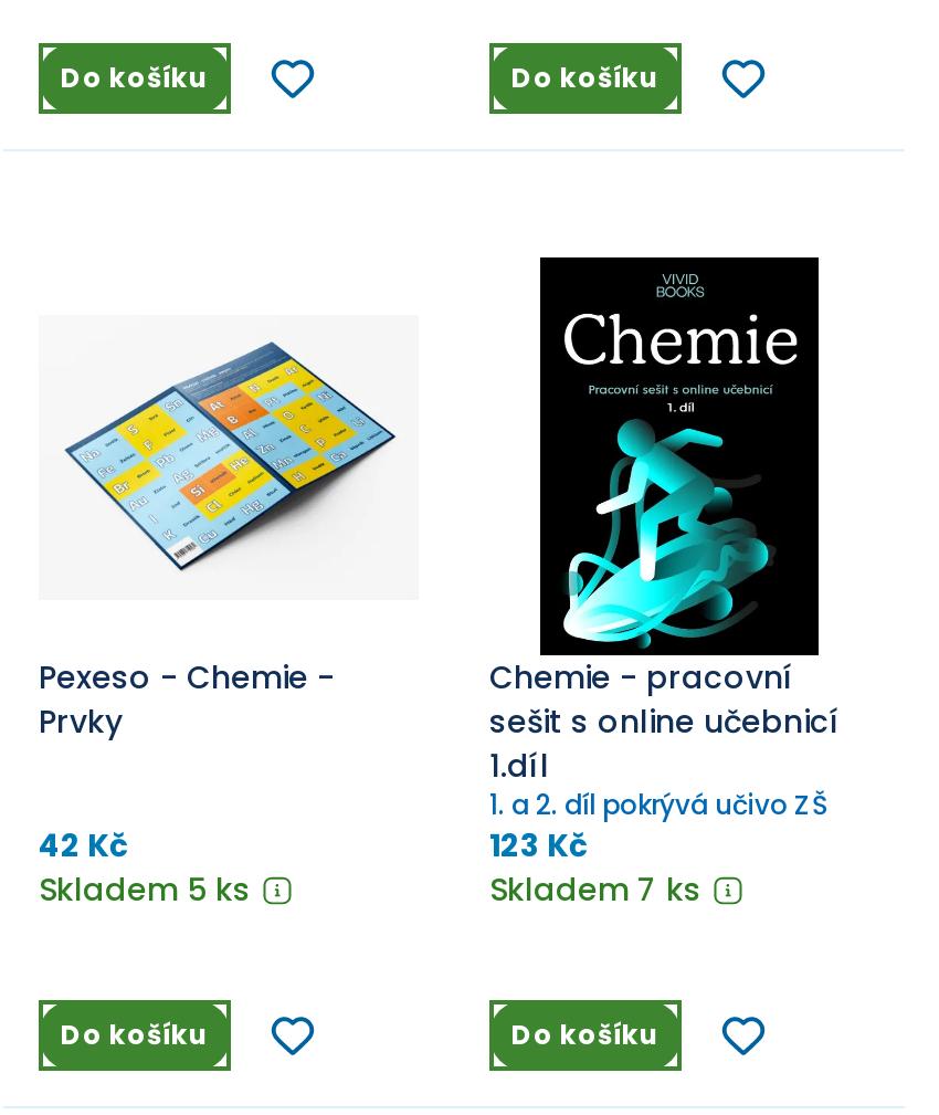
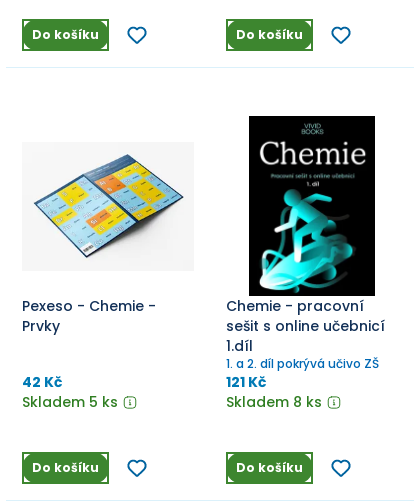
[489,824,587,868] 123 Kč -> [226,372,266,392] 121 Kč
[489,868,701,912] Skladem 7 ks -> [226,392,322,412] Skladem 8 ks

